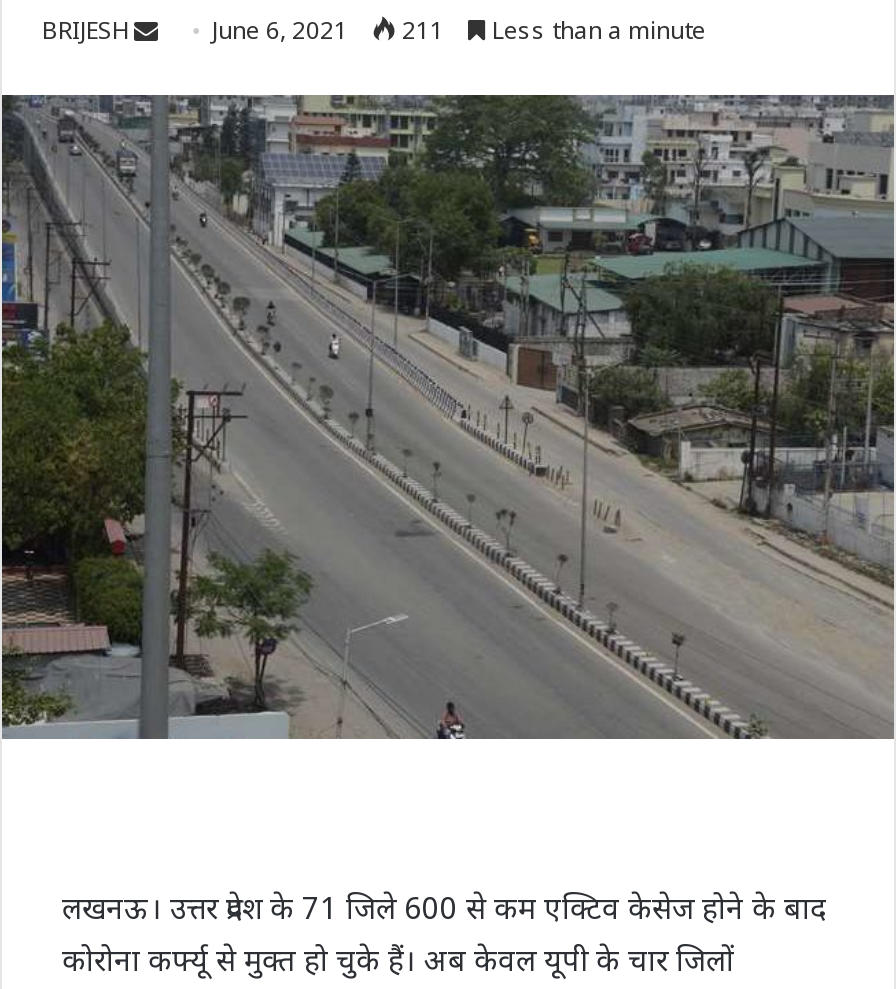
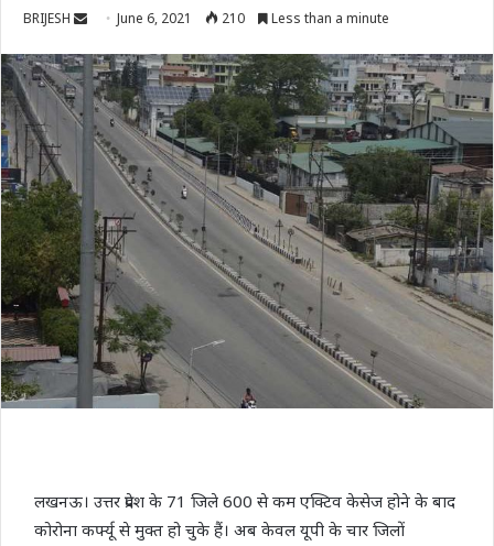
[396,13,444,47] 211 -> [218,9,245,27] 210

